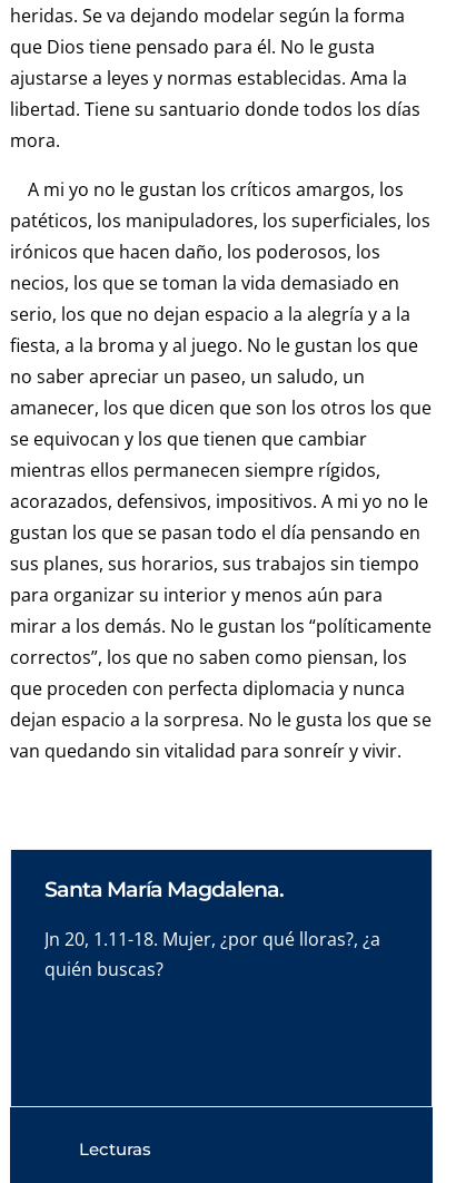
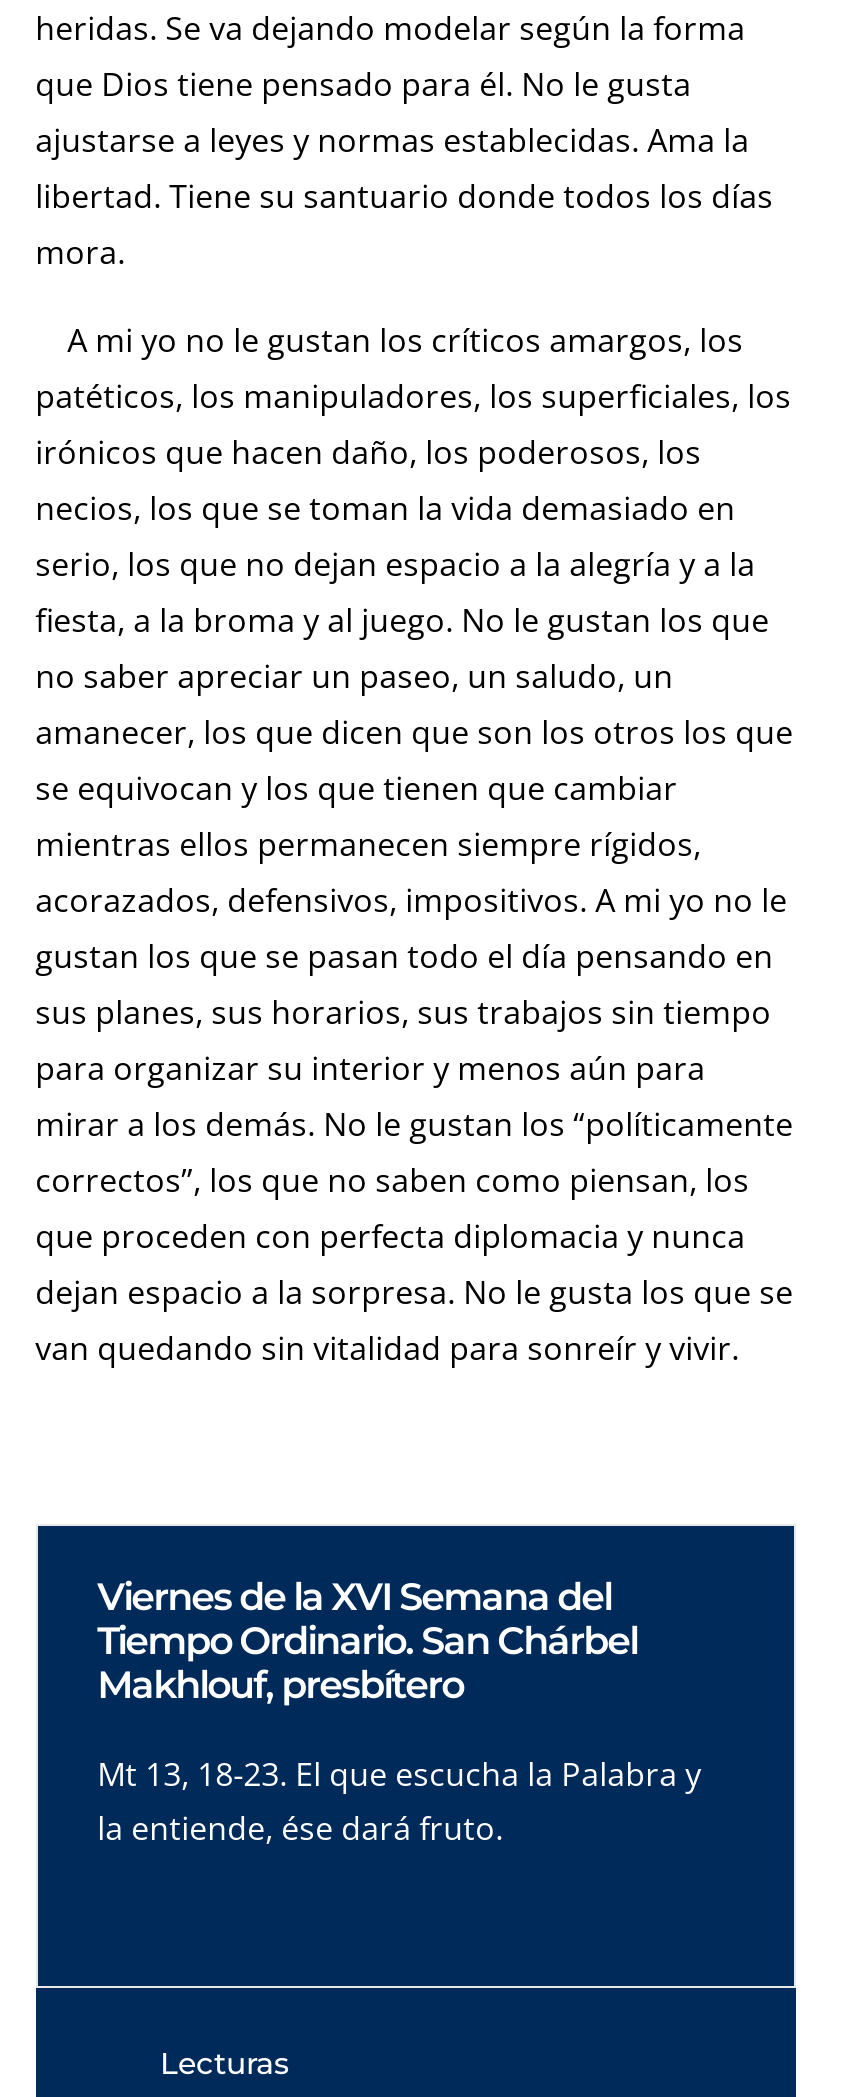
[44,877,283,903] Santa María Magdalena. -> [97,1574,637,1708] Viernes de la XVI Semana del | Tiempo Ordinario. San Chárbel | Makhlouf, presbítero
[44,927,380,982] Jn 20, 1.11-18. Mujer, ¿por qué lloras?, ¿a | quién buscas? -> [97,1752,701,1850] Mt 13, 18-23. El que escucha la Palabra y | la entiende, ése dará fruto.

